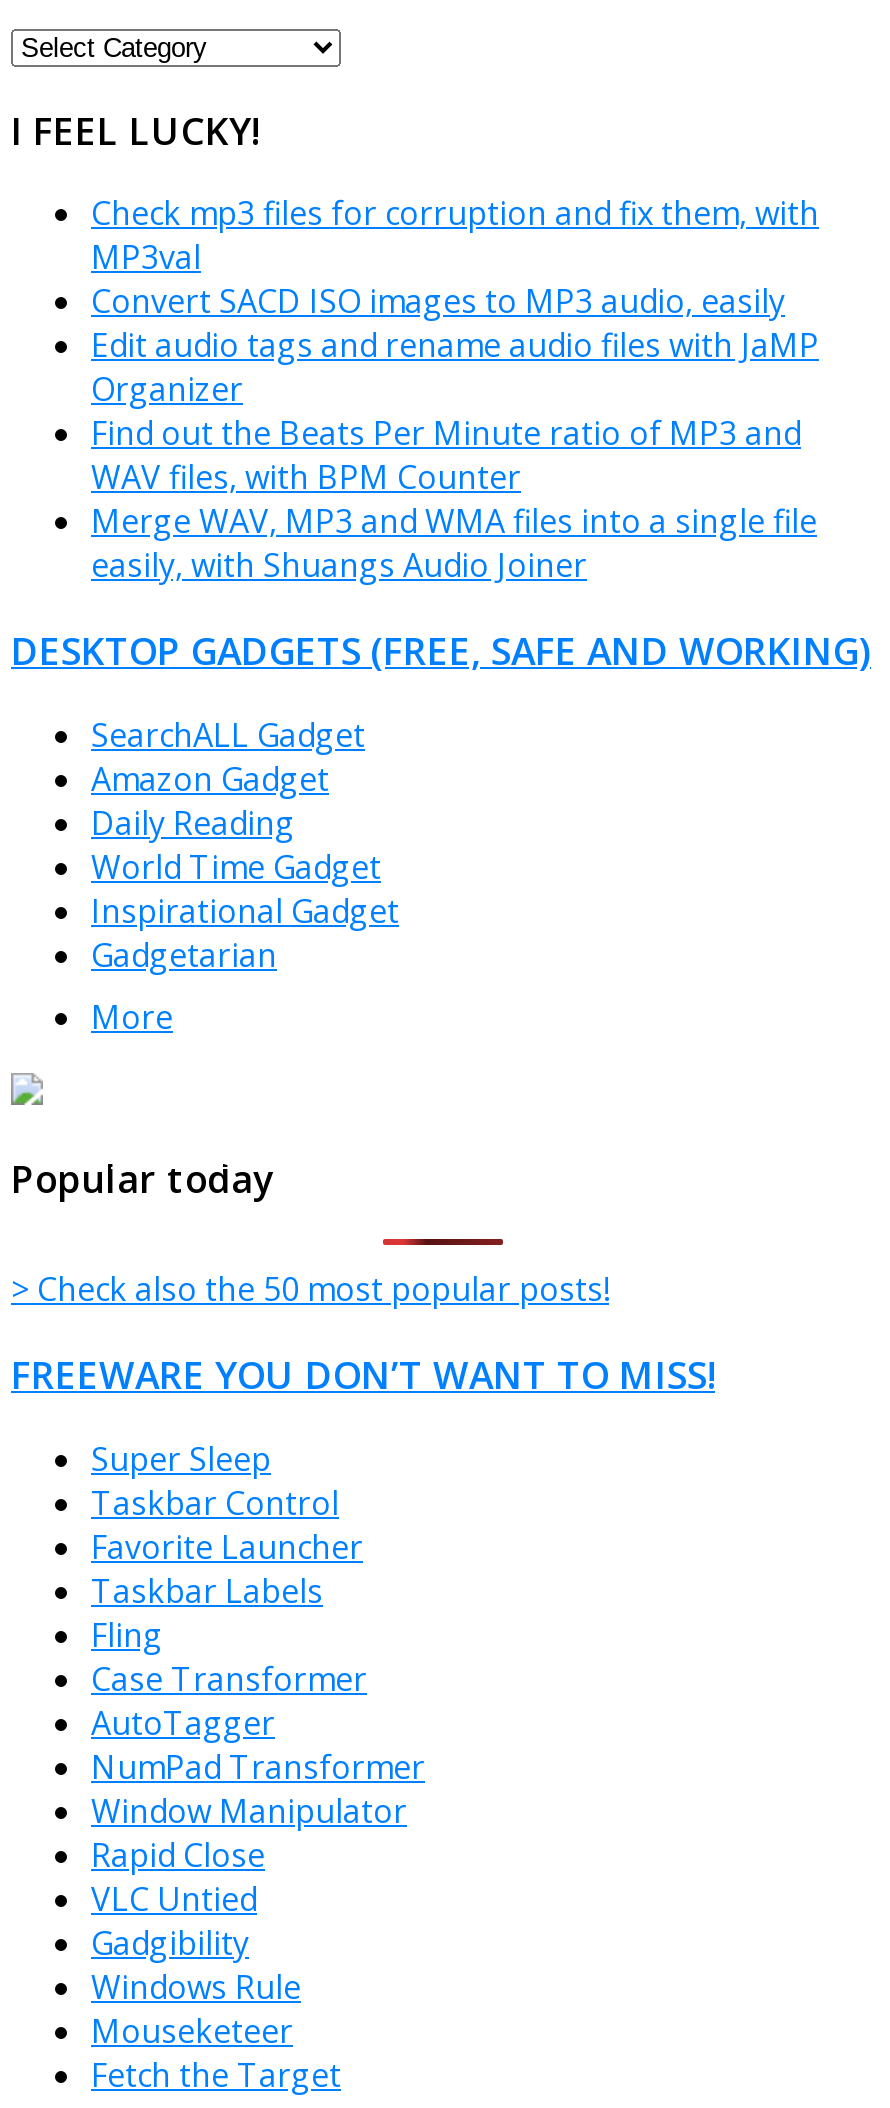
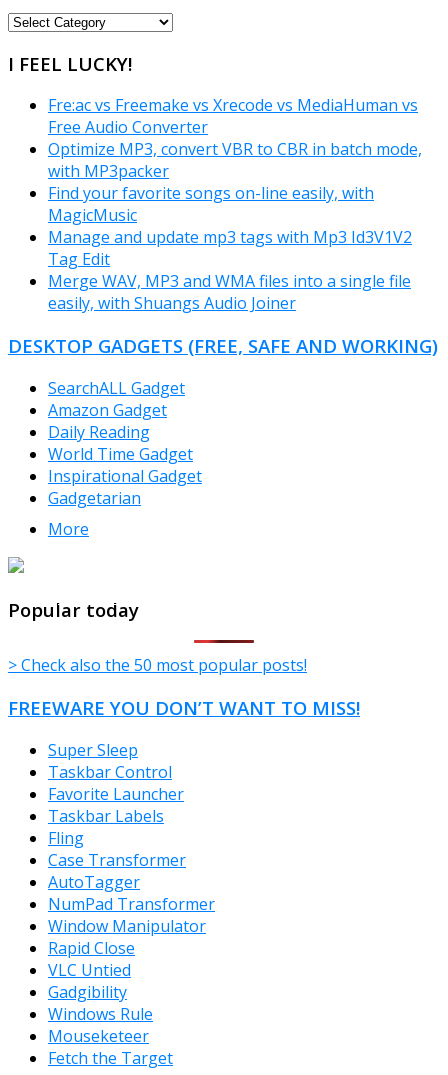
[91,192,819,500] Check mp3 files for corruption and fix them, with | MP3val | Convert SACD ISO images to MP3 audio, easily | Edit audio tags and rename audio files with JaMP | Organizer | Find out the Beats Per Minute ratio of MP3 and | WAV files, with BPM Counter -> [48,94,422,270] Fre:ac vs Freemake vs Xrecode vs MediaHuman vs | Free Audio Converter | Optimize MP3, convert VBR to CBR in batch mode, | with MP3packer | Find your favorite songs on-line easily, with | MagicMusic | Manage and update mp3 tags with Mp3 Id3V1V2 | Tag Edit

